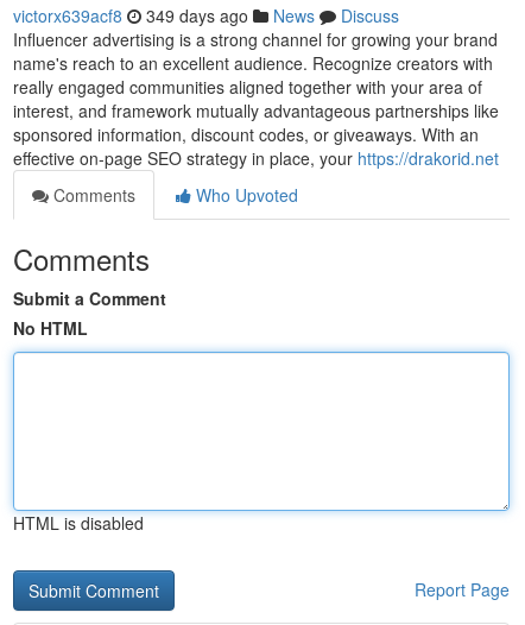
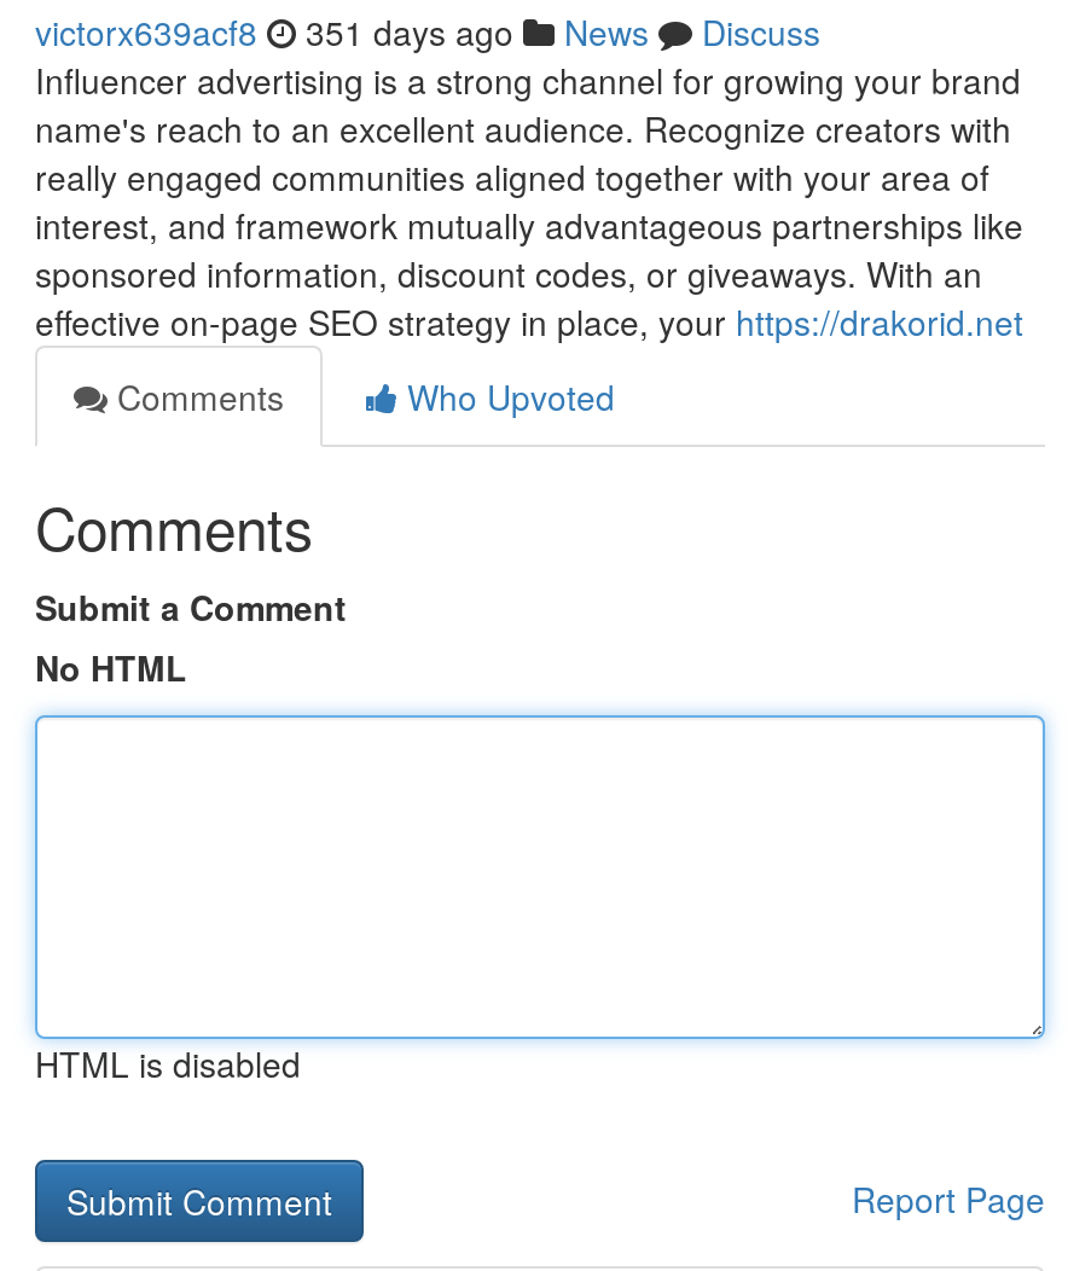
[13,4,399,27] victorx639acf8 349 days ago News Discuss -> [35,7,820,56] victorx639acf8 351 days ago News Discuss

